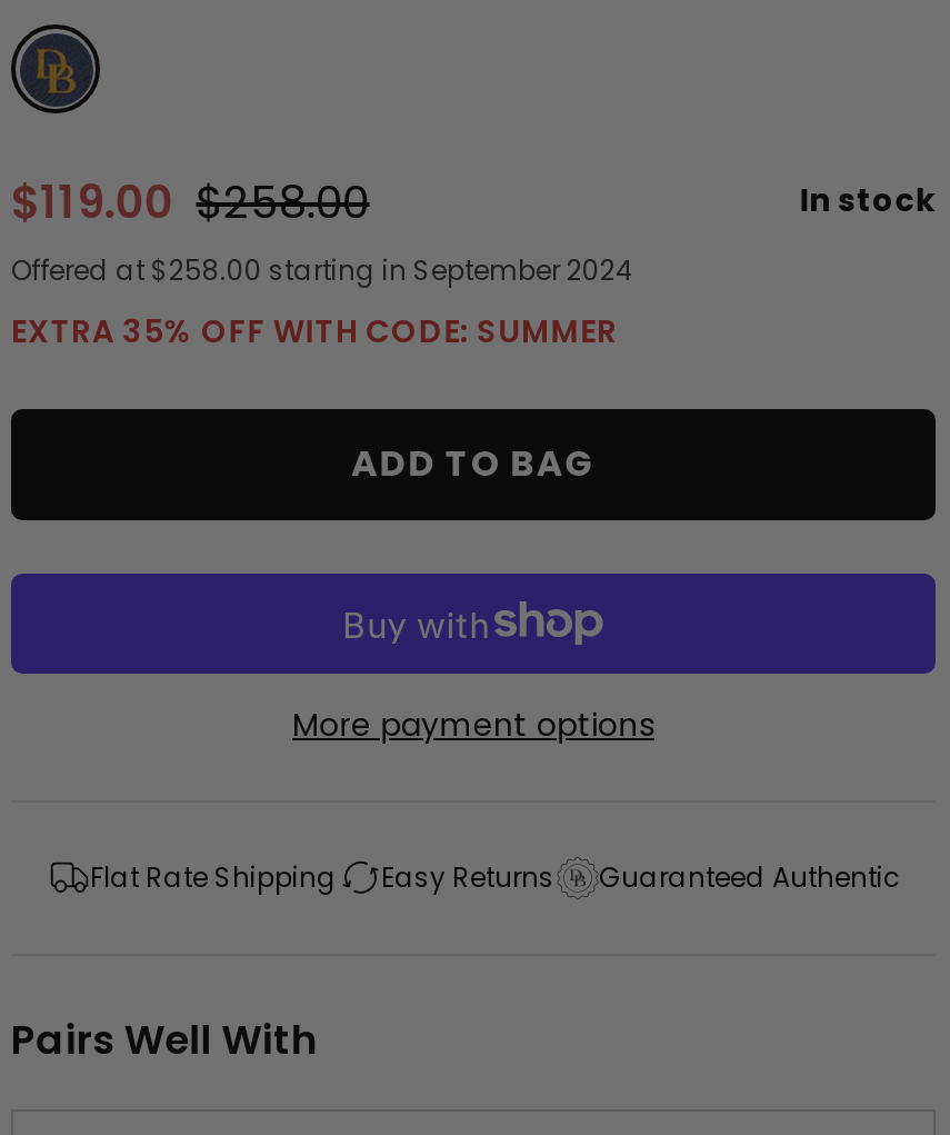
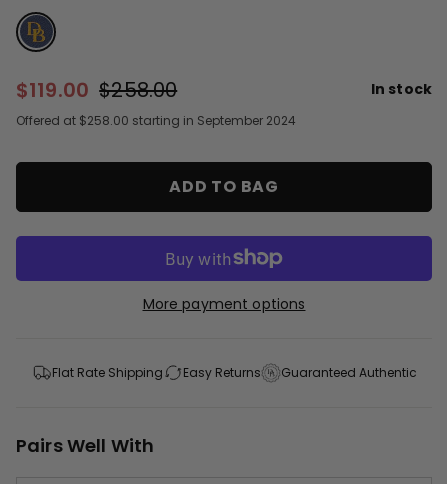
[11,309,618,354] EXTRA 35% OFF WITH CODE: SUMMER -> none

